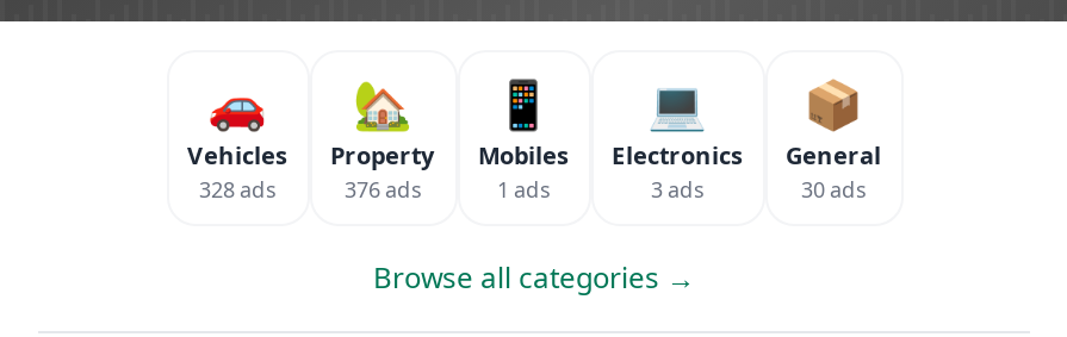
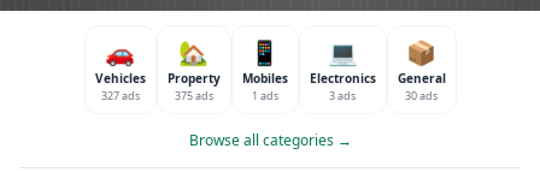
[199,174,275,205] 328 ads -> [101,88,139,103] 327 ads
[345,174,421,205] 376 ads -> [174,88,213,103] 375 ads

